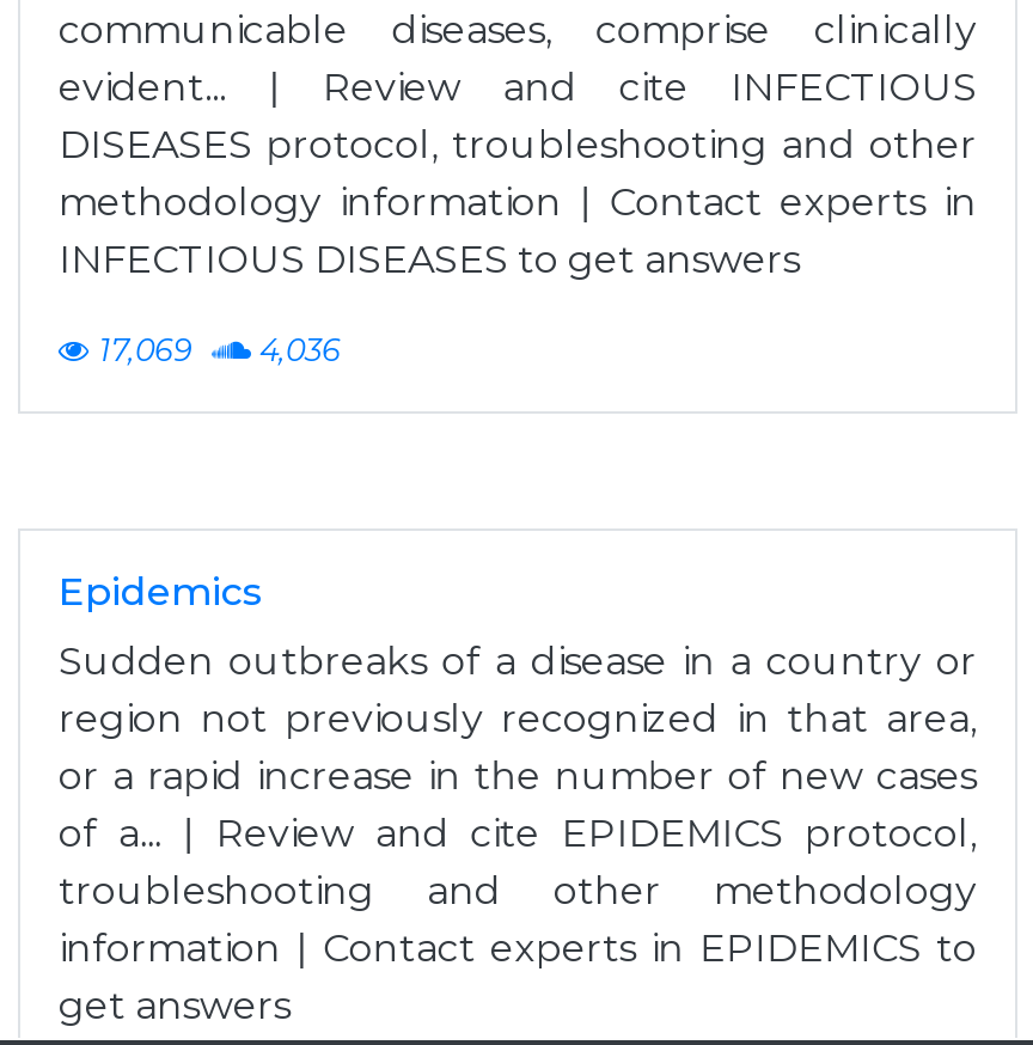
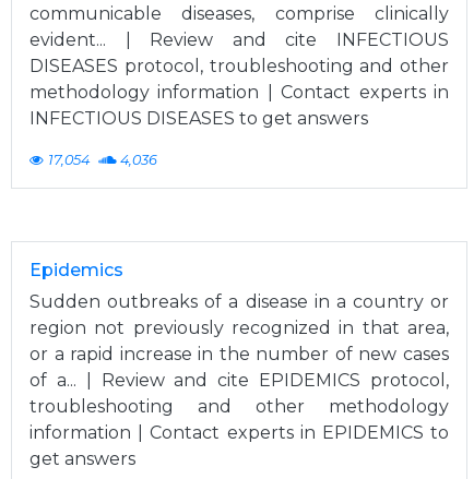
[99,332,341,368] 17,069 4,036 -> [48,151,157,168] 17,054 4,036

